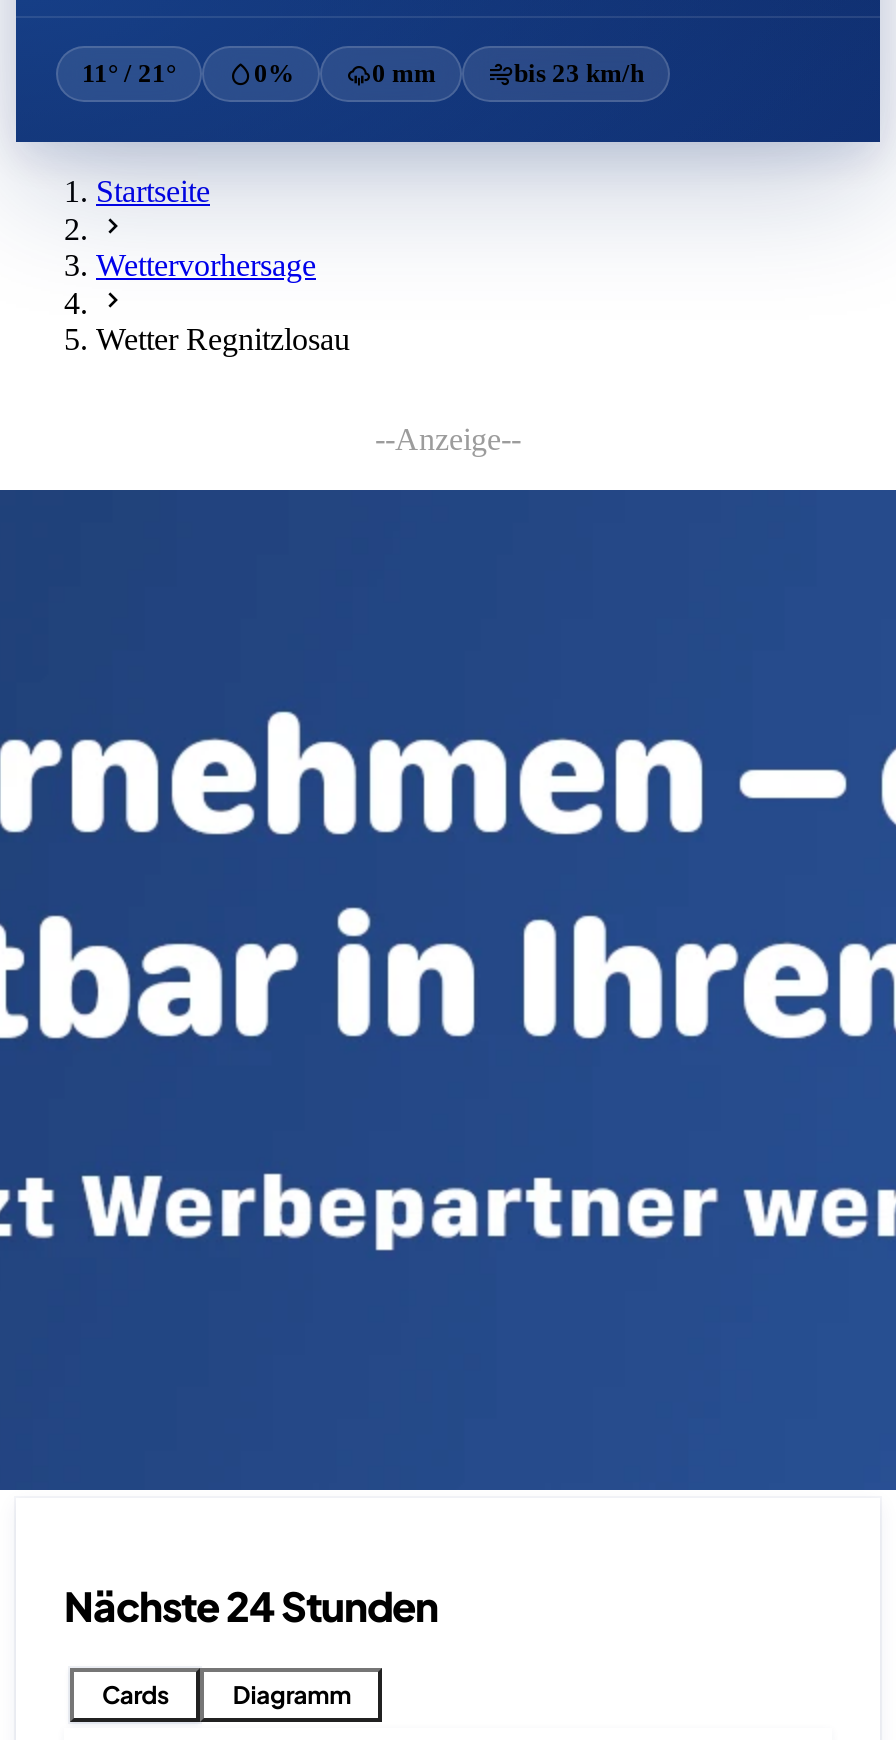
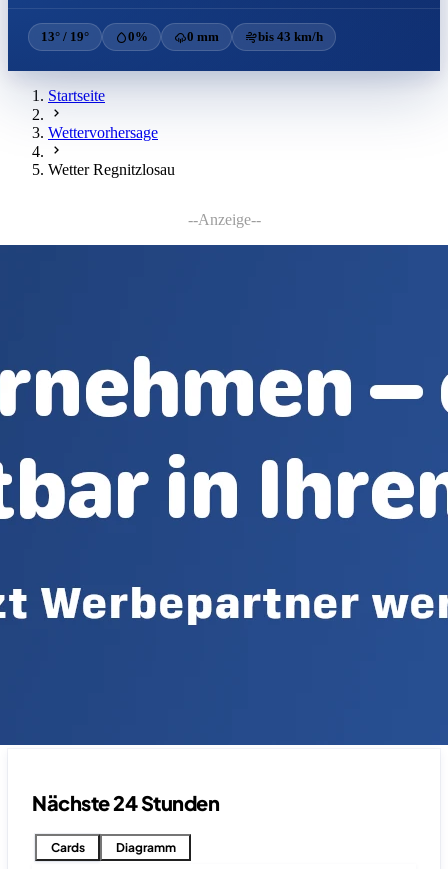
[82,58,176,88] 11° / 21° -> [41,29,89,44] 13° / 19°
[514,58,644,88] bis 23 km/h -> [258,29,323,44] bis 43 km/h

